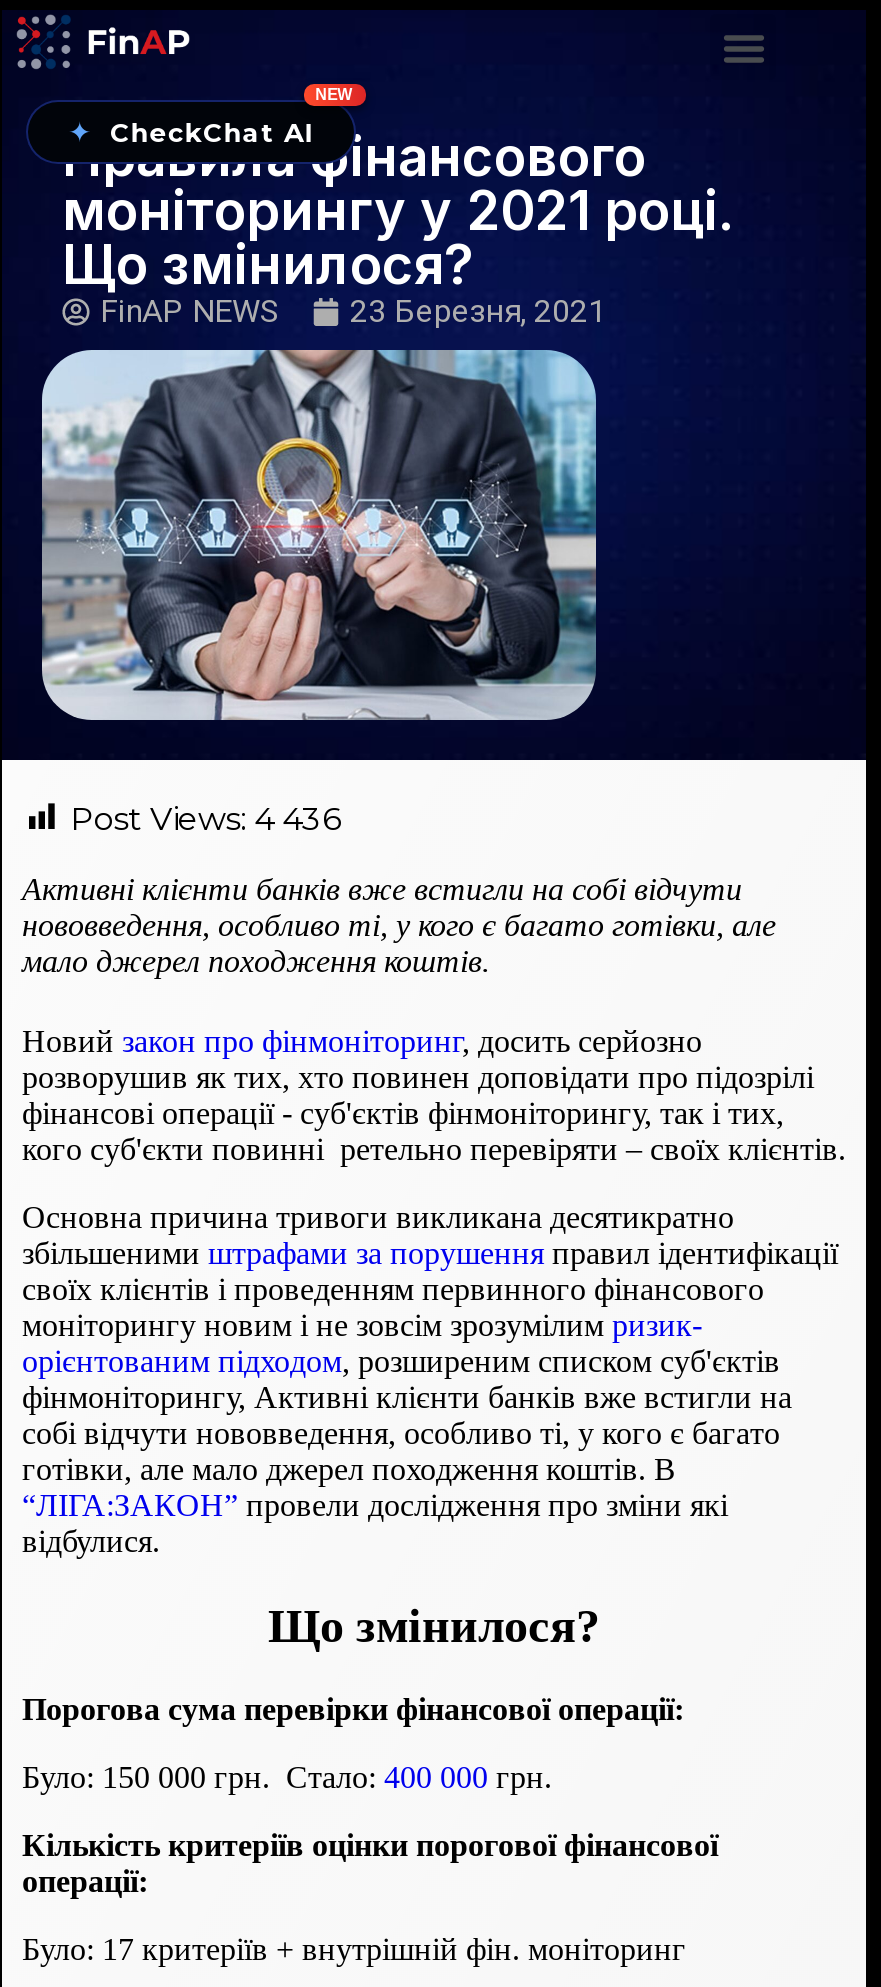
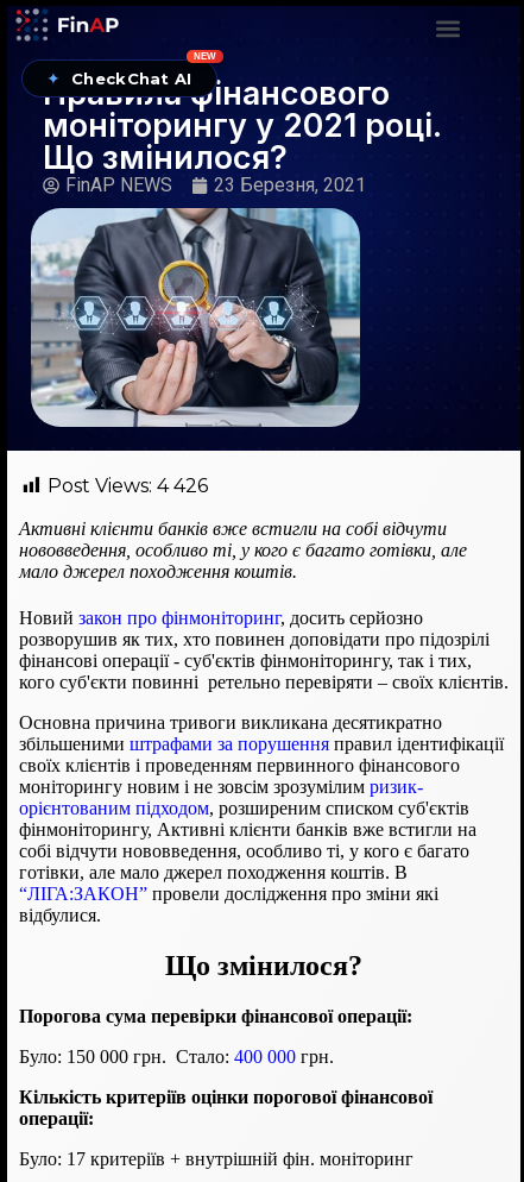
[70,799,340,837] Post Views: 4 436 -> [48,475,208,497] Post Views: 4 426

